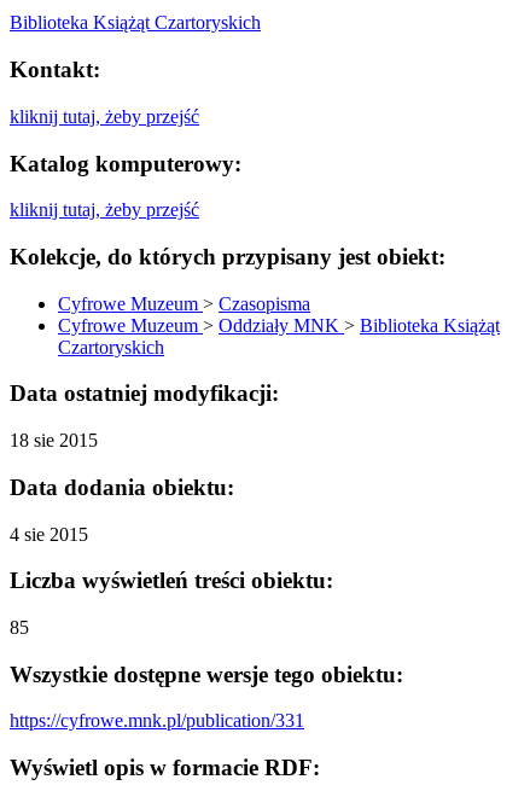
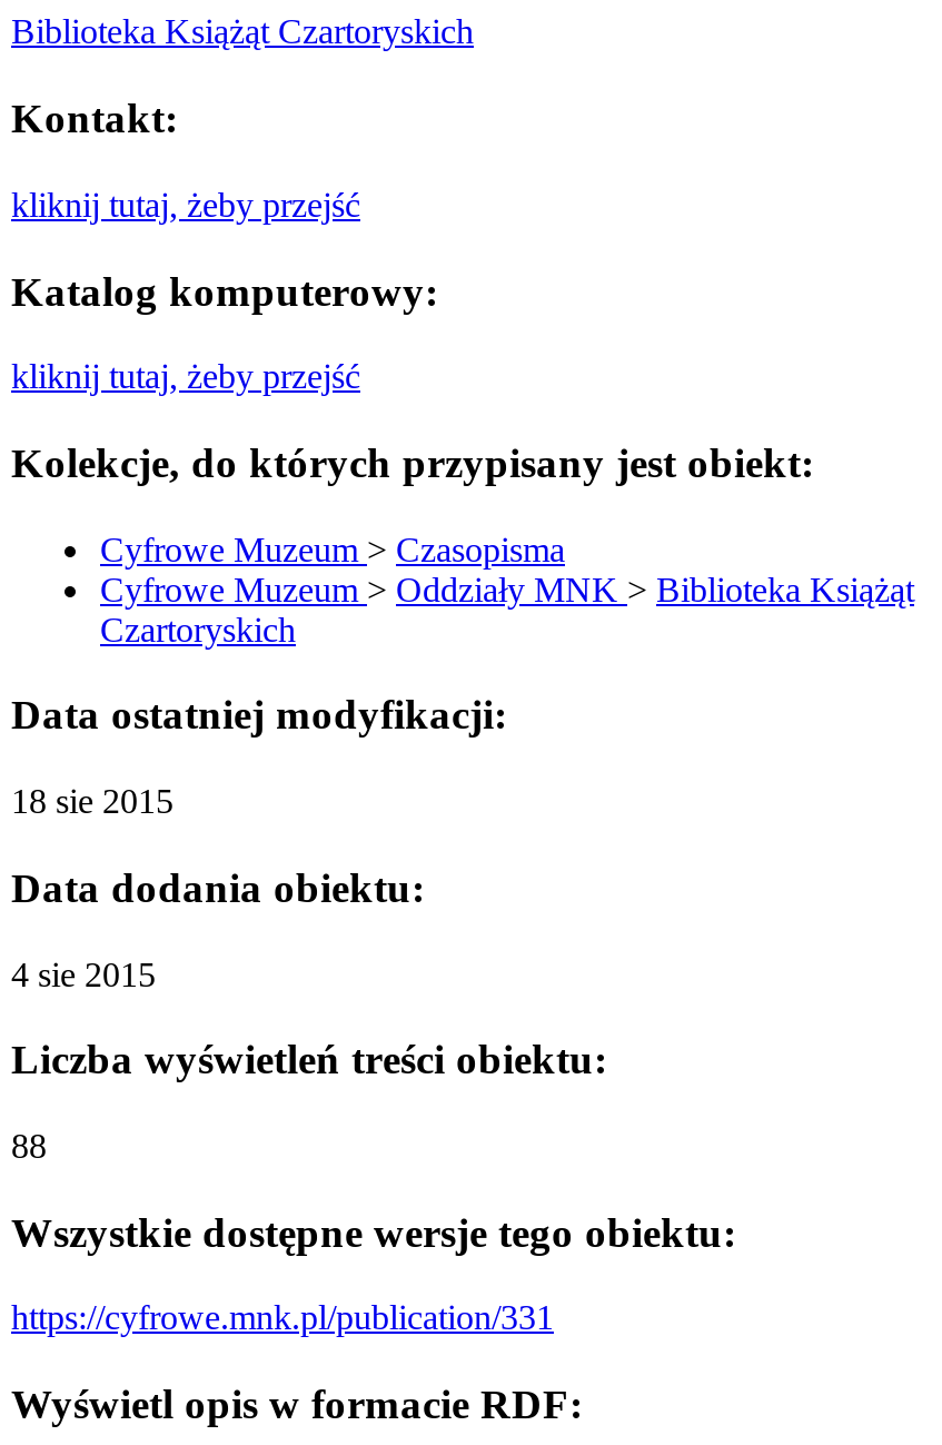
[10,617,29,638] 85 -> [11,1127,47,1165] 88

